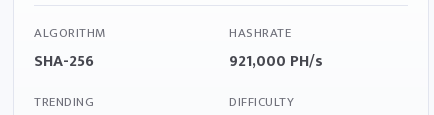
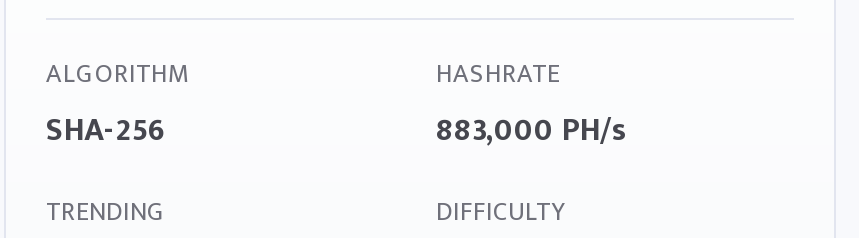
[229,48,323,75] 921,000 PH/s -> [436,104,628,158] 883,000 PH/s

